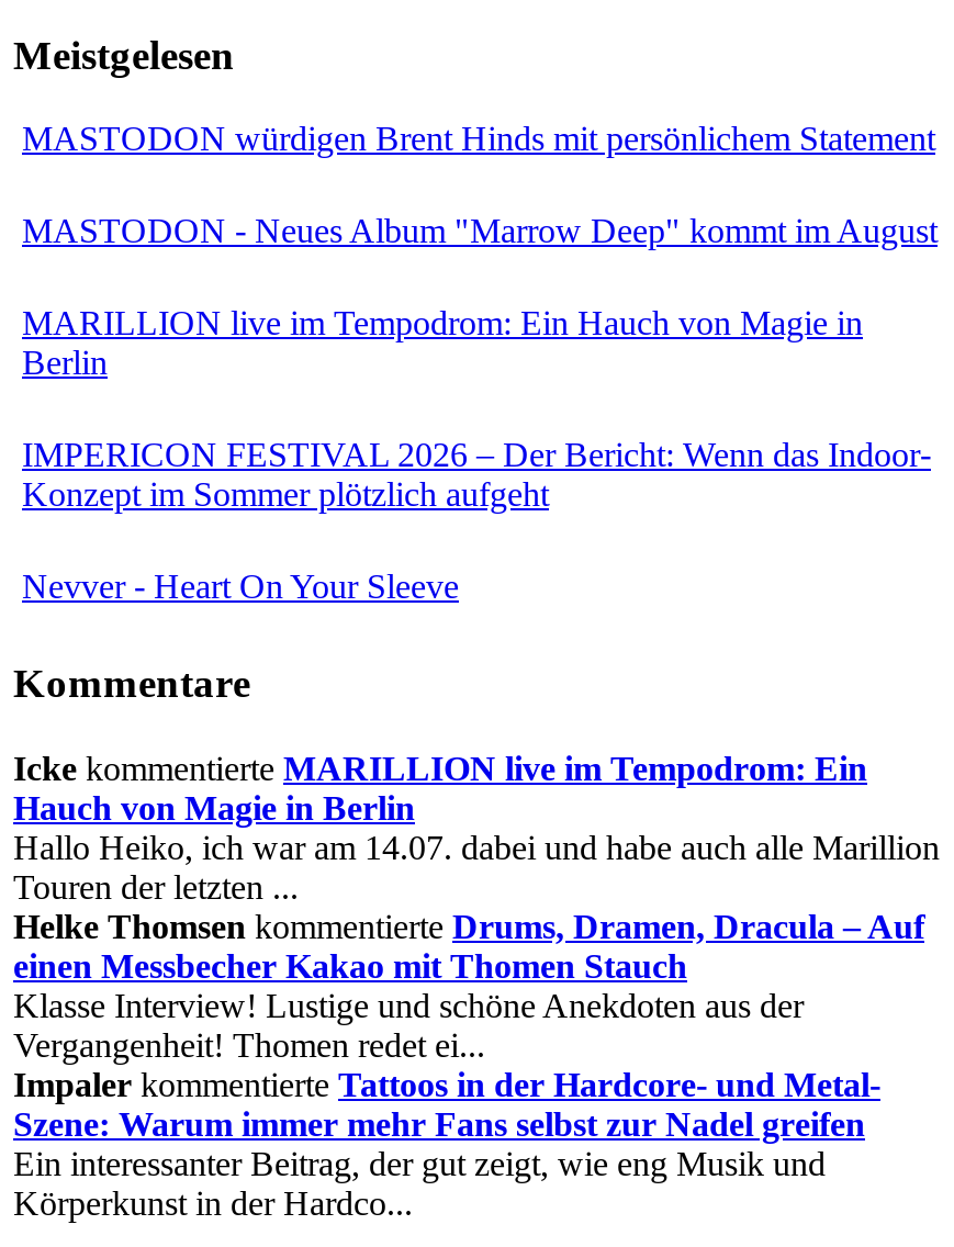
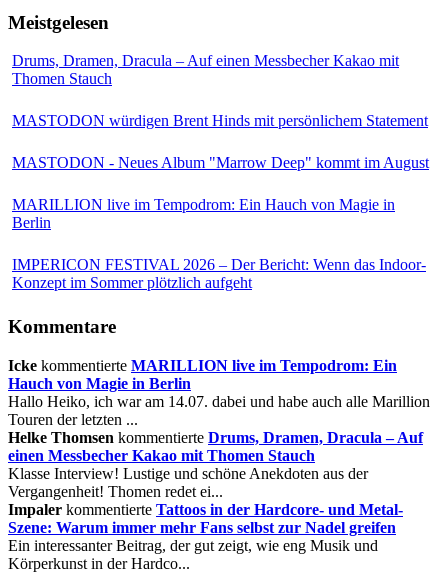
none -> [12,52,399,87] Drums, Dramen, Dracula – Auf einen Messbecher Kakao mit | Thomen Stauch
moved [22,120,938,513] -> [12,112,429,291]: MASTODON würdigen Brent Hinds mit persönlichem Statement | MASTODON - Neues Album "Marrow Deep" kommt im August | MARILLION live im Tempodrom: Ein Hauch von Magie in | Berlin | IMPERICON FESTIVAL 2026 – Der Bericht: Wenn das Indoor- | Konzept im Sommer plötzlich aufgeht
[22,568,459,605] Nevver - Heart On Your Sleeve -> none

